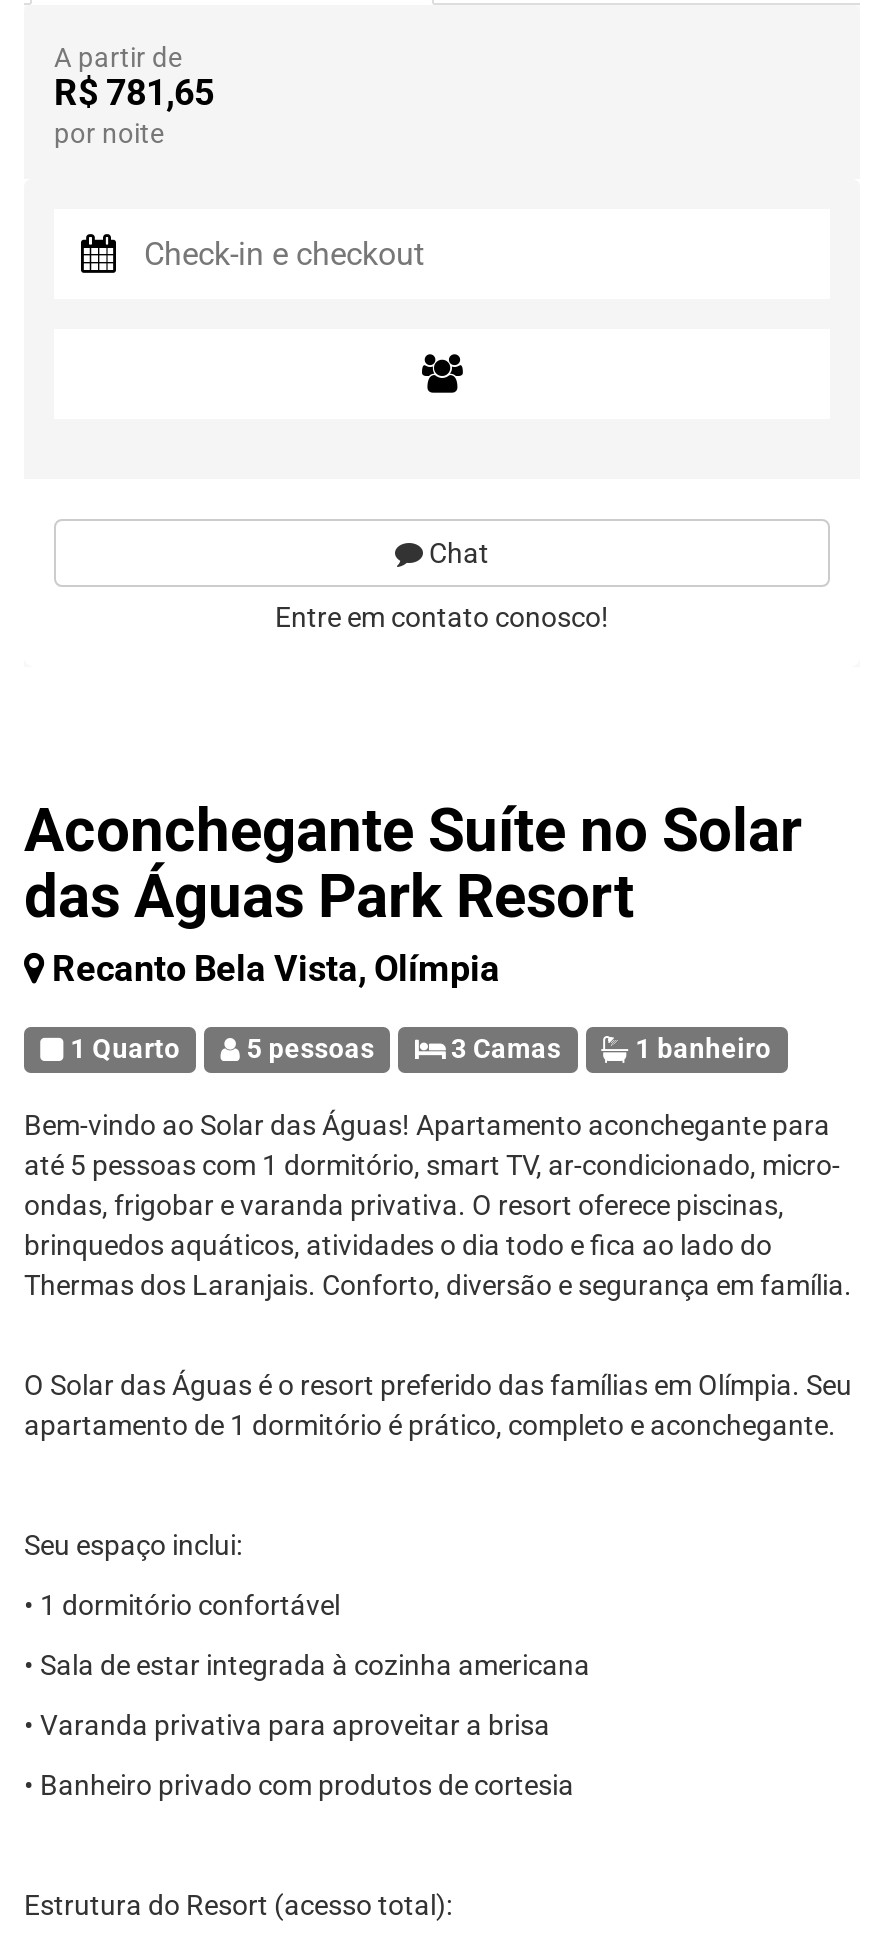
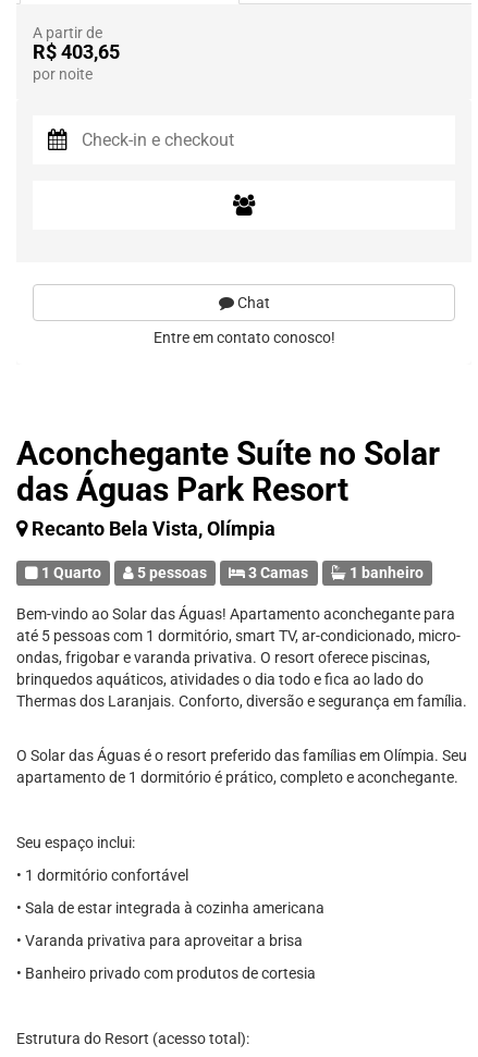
[54,71,214,113] R$ 781,65 -> [33,40,120,63] R$ 403,65

